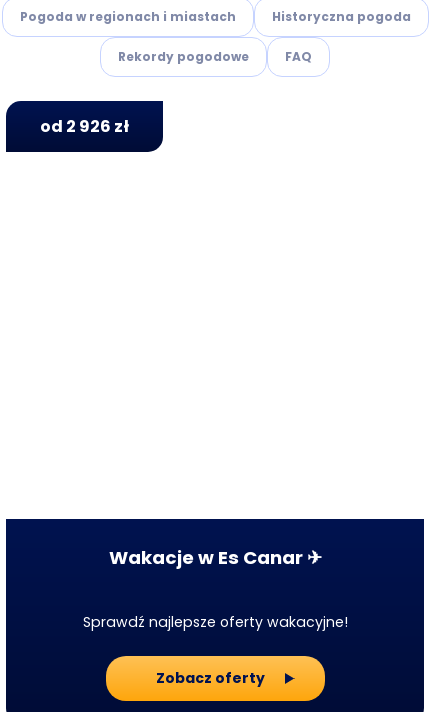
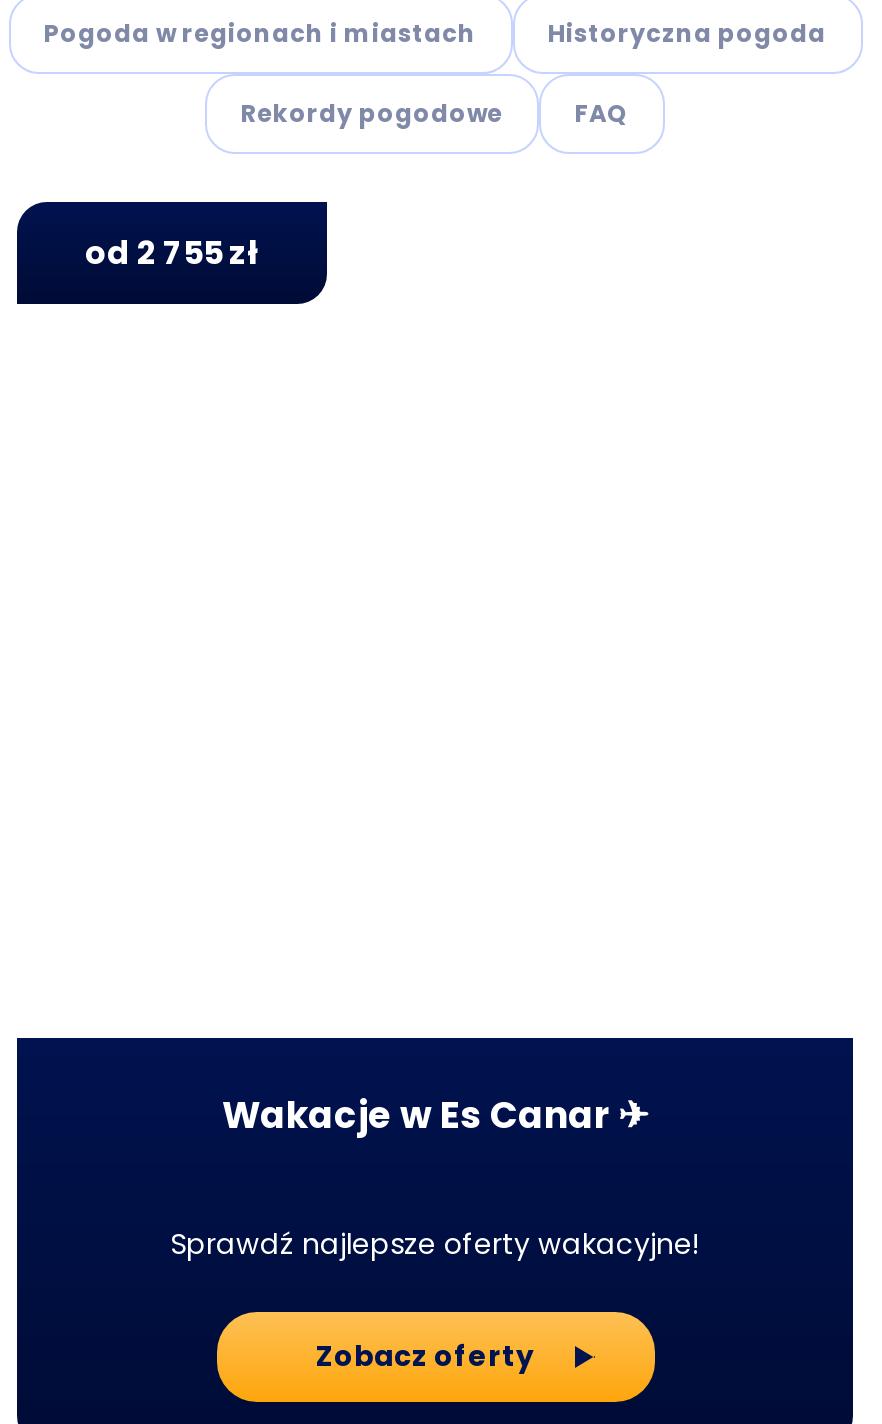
[40,115,129,138] od 2 926 zł -> [85,229,259,275] od 2 755 zł

